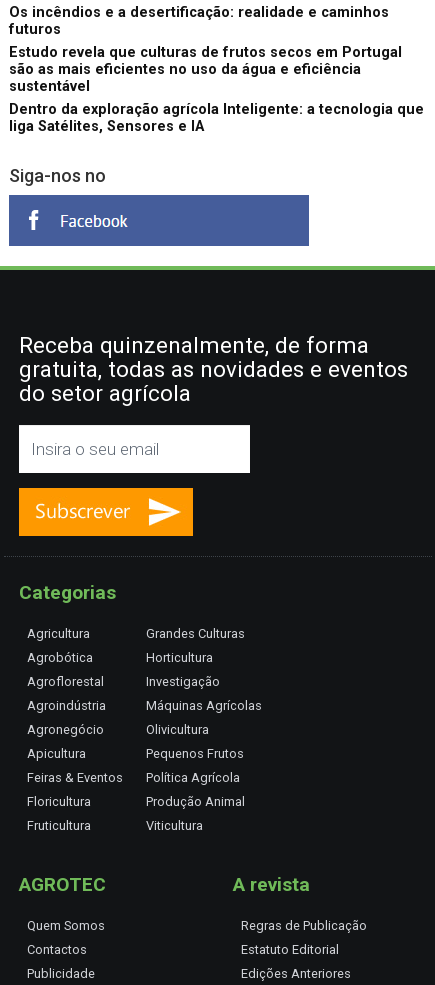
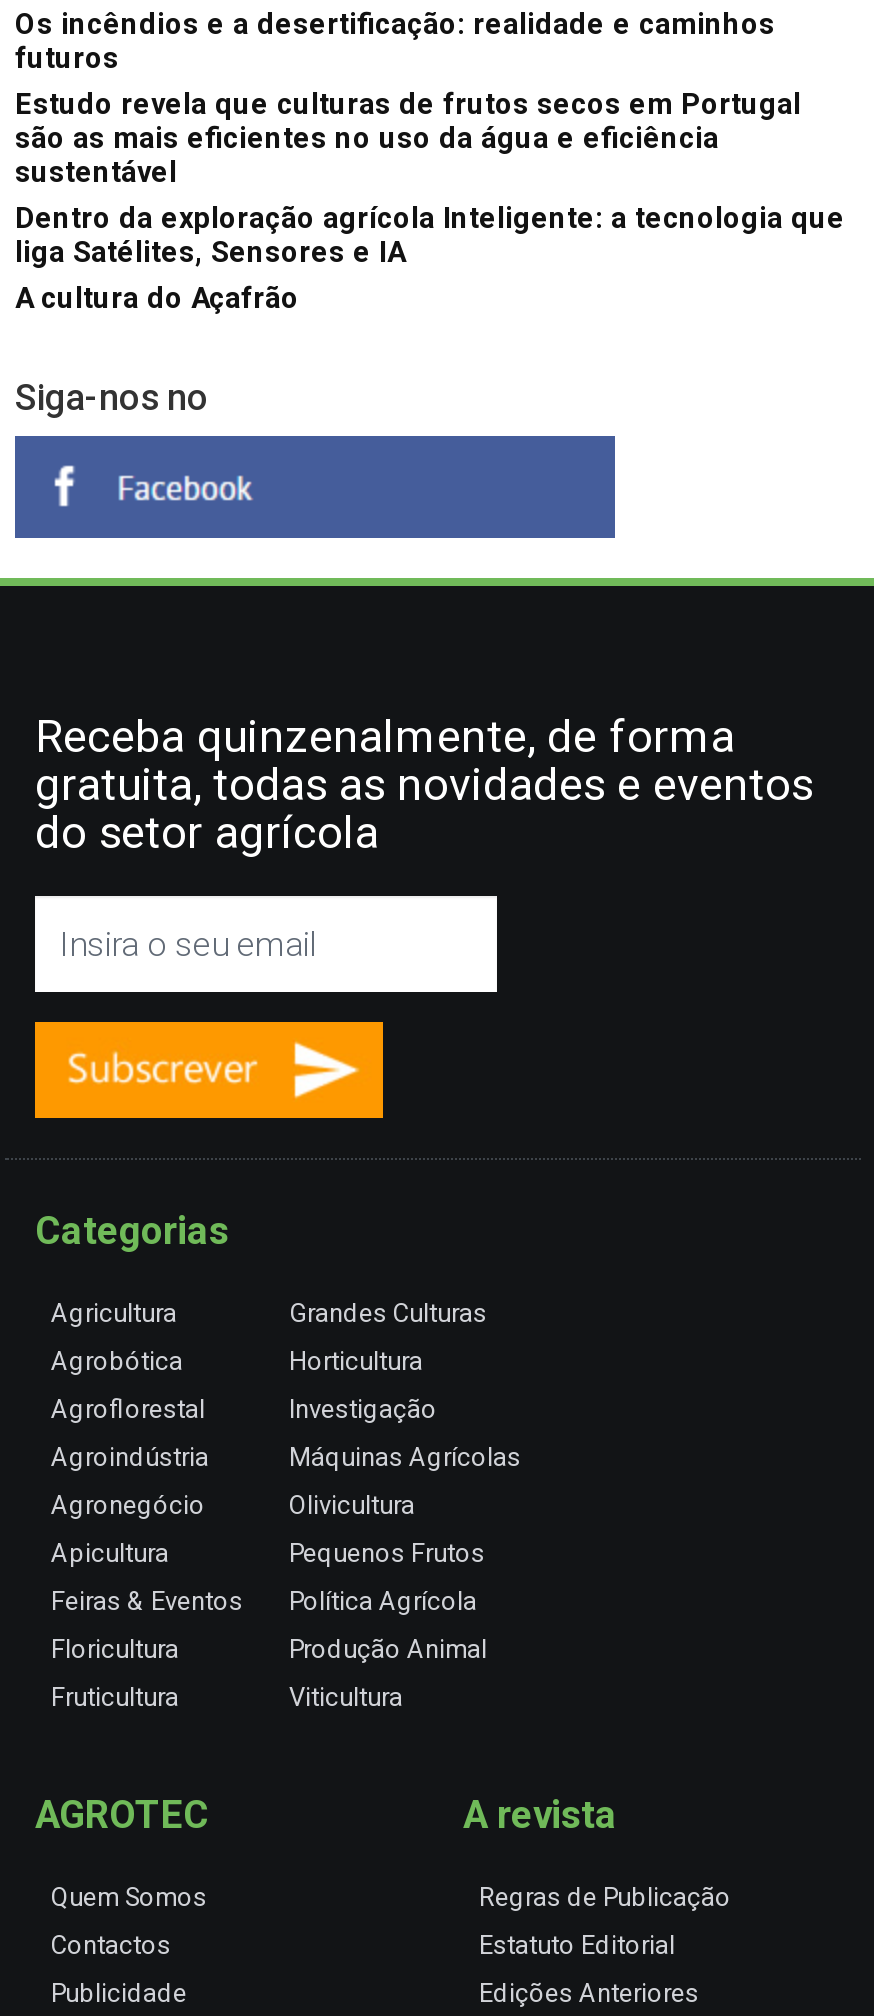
none -> [15,281,299,315] A cultura do Açafrão

